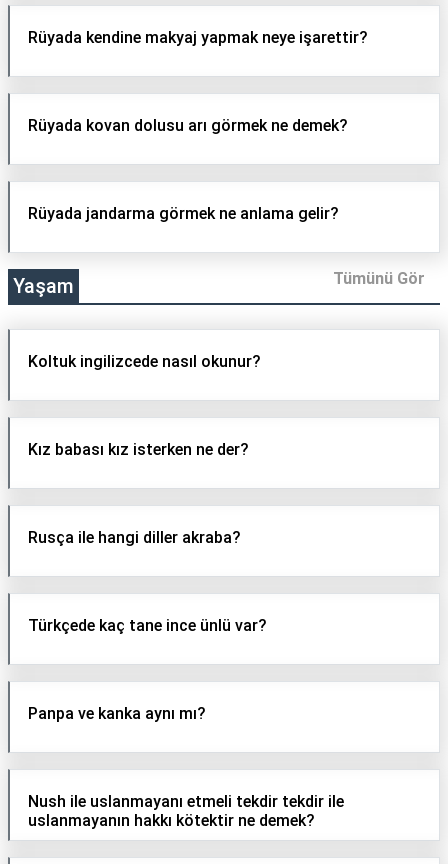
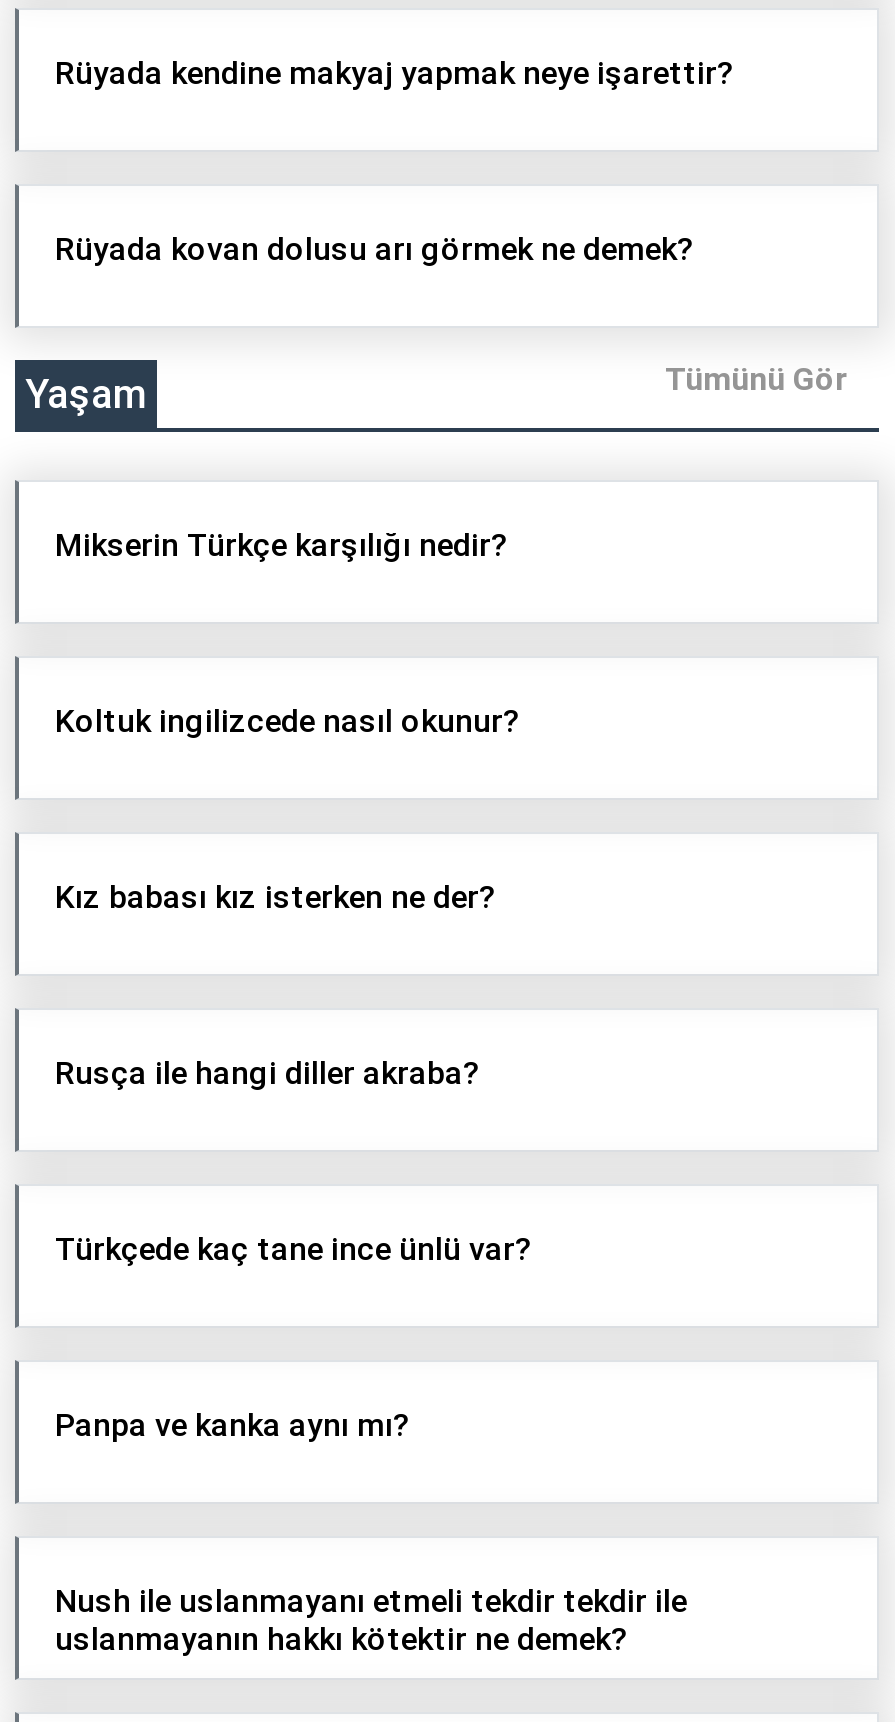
[28,204,339,223] Rüyada jandarma görmek ne anlama gelir? -> none
moved [13,269,425,298] -> [25,361,849,419]: Yaşam | Tümünü Gör
none -> [55,527,509,565] Mikserin Türkçe karşılığı nedir?

